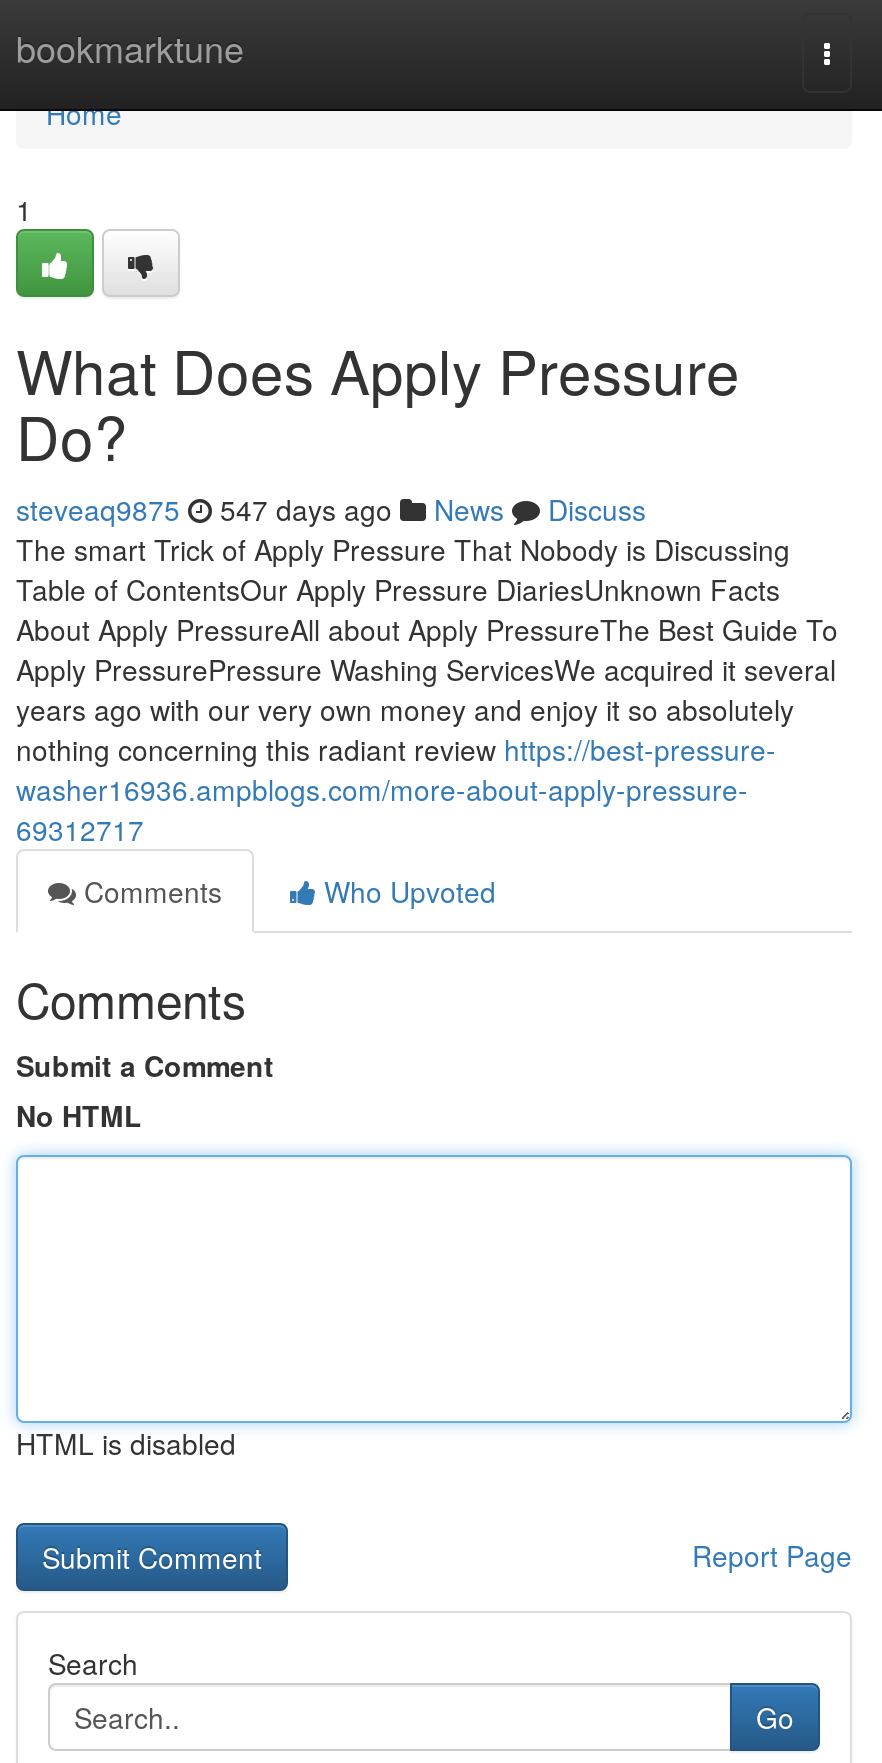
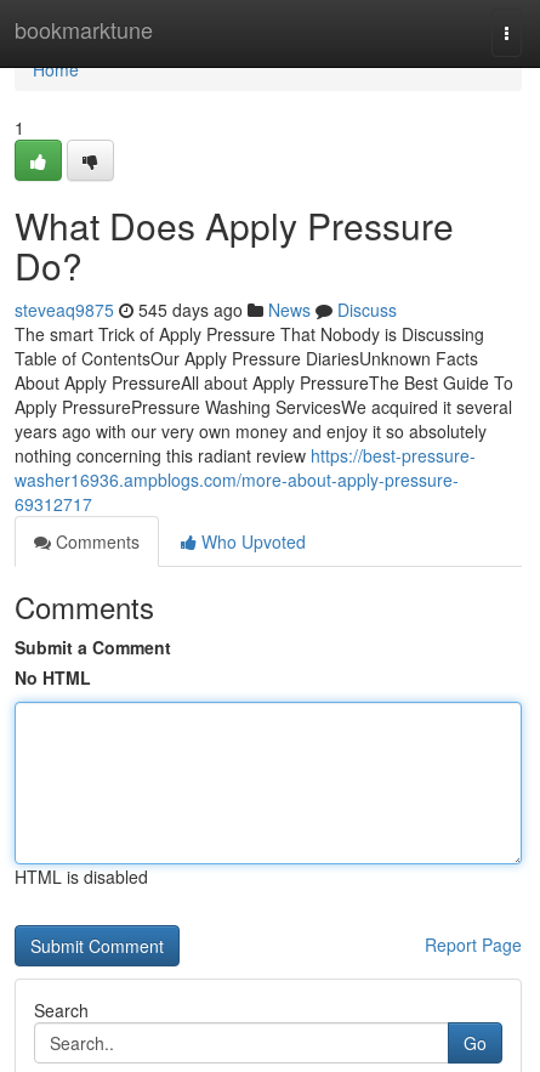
[16,489,646,529] steveaq9875 547 days ago News Discuss -> [15,297,397,322] steveaq9875 545 days ago News Discuss

